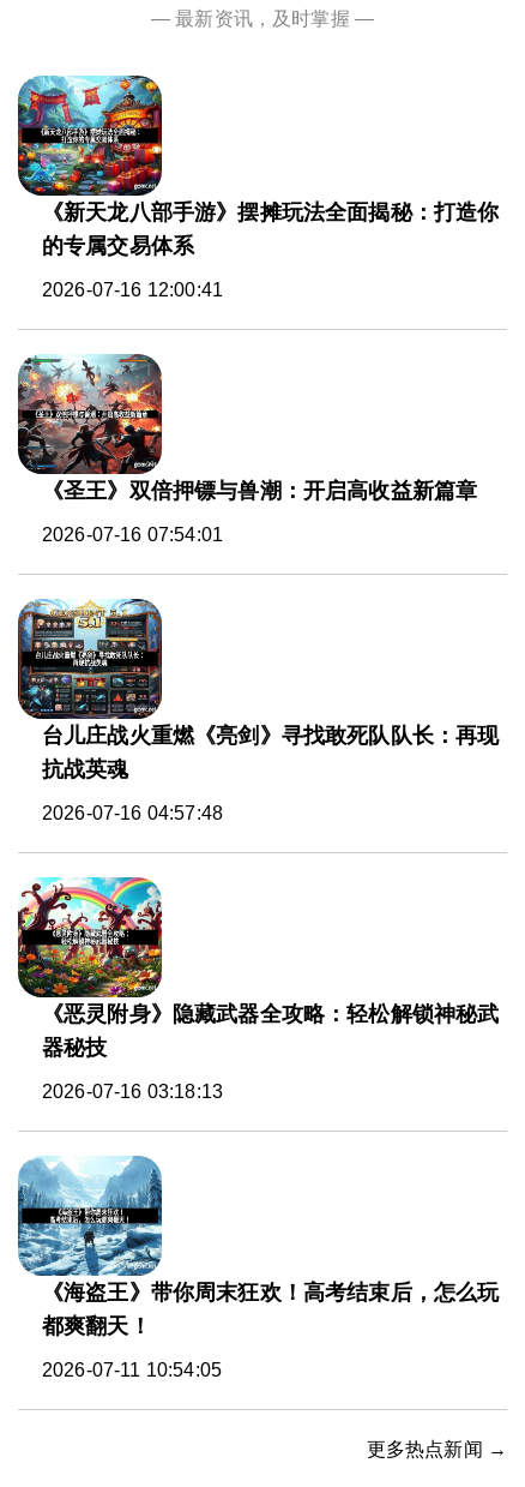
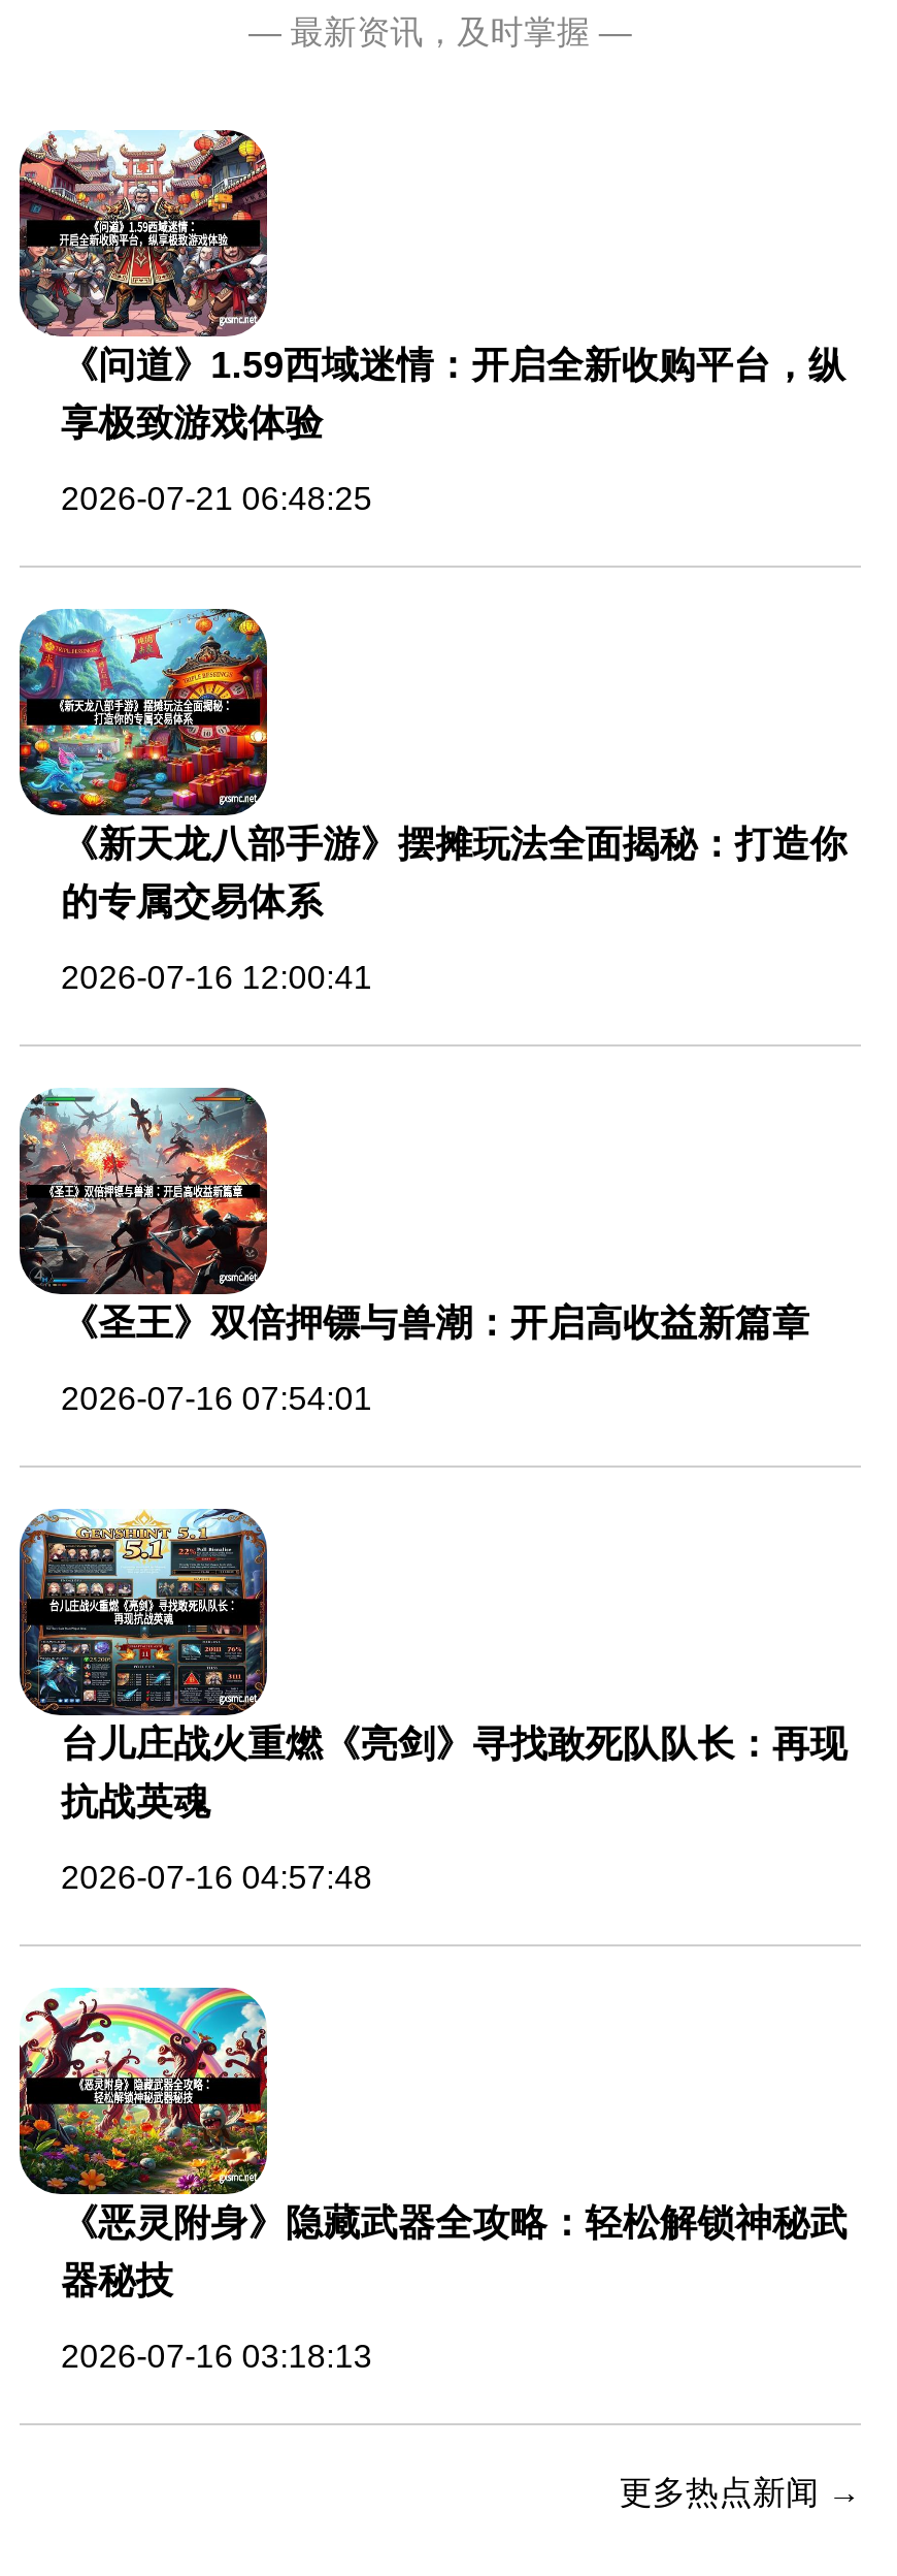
none -> [20,130,846,516] [image] | 《问道》1.59西域迷情：开启全新收购平台，纵 | 享极致游戏体验 | 2026-07-21 06:48:25
moved [16,73,499,1102] -> [15,605,847,2374]: [image] | 《新天龙八部手游》摆摊玩法全面揭秘：打造你 | 的专属交易体系 | ... | 器秘技 | 2026-07-16 03:18:13
[17,1156,499,1380] [image] | 《海盗王》带你周末狂欢！高考结束后，怎么玩 | 都爽翻天！ | 2026-07-11 10:54:05 -> none

